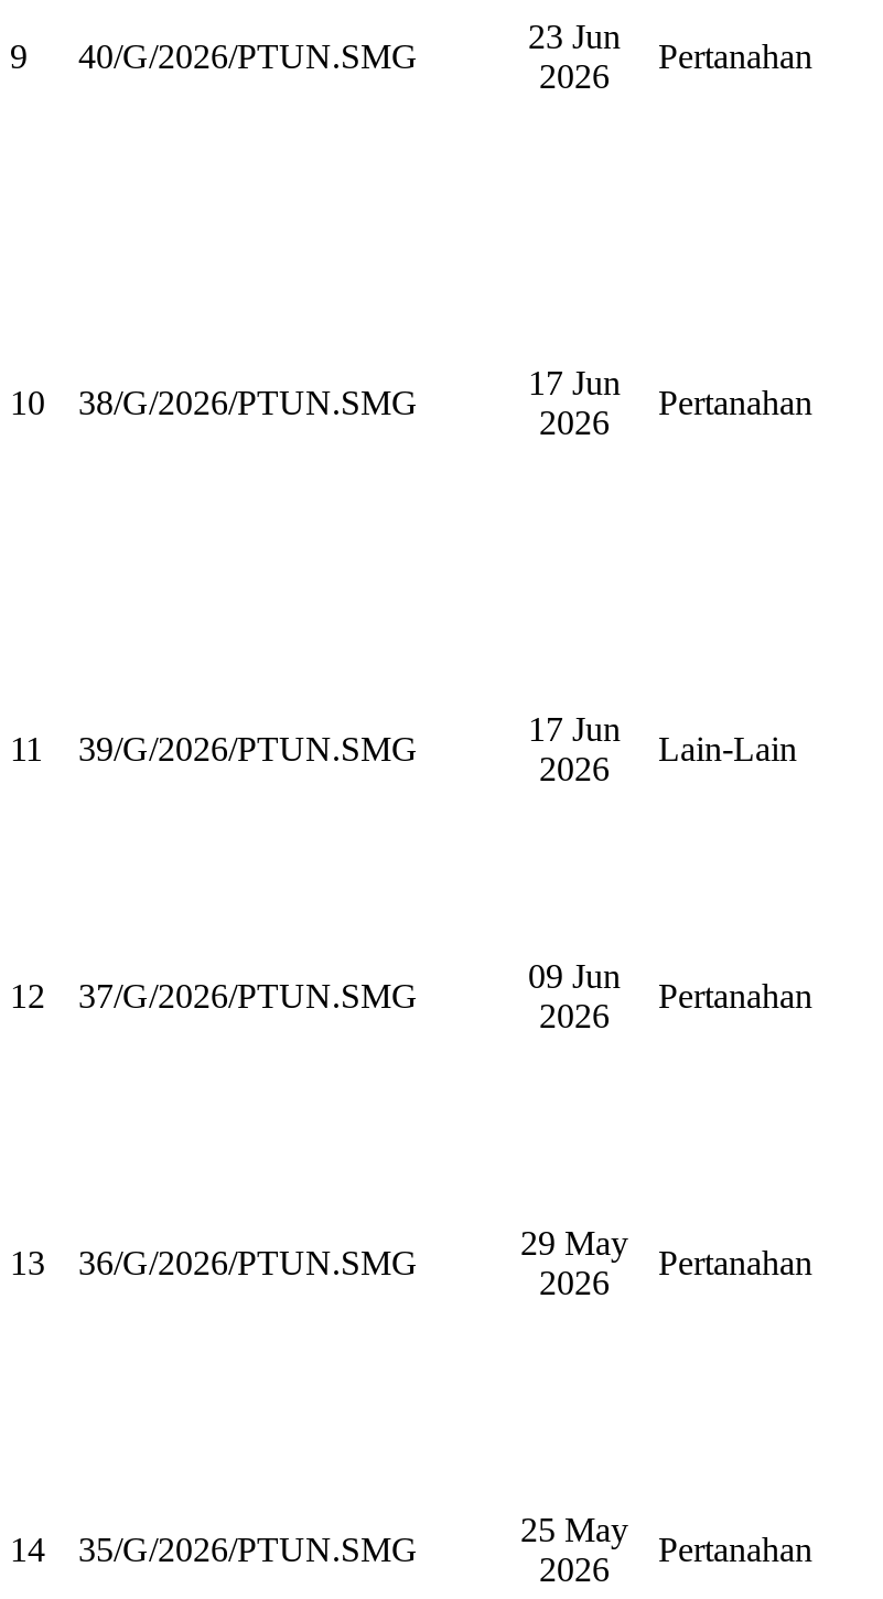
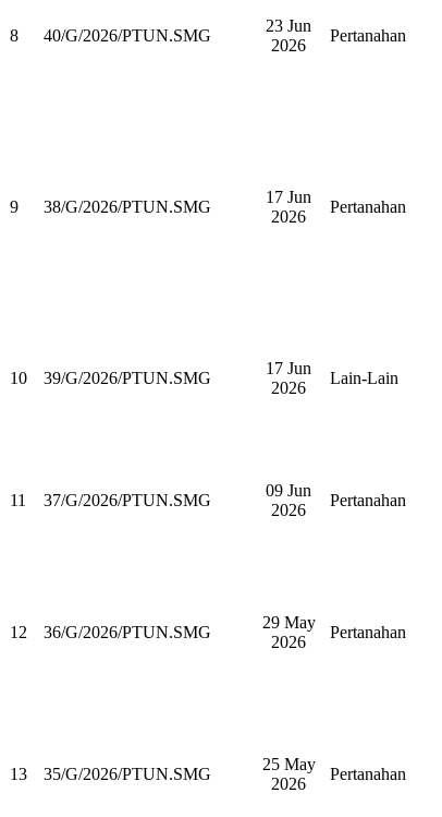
[10,37,418,74] 9 40/G/2026/PTUN.SMG -> [10,26,211,44] 8 40/G/2026/PTUN.SMG
[10,383,418,420] 10 38/G/2026/PTUN.SMG -> [10,197,211,216] 9 38/G/2026/PTUN.SMG
[10,729,418,767] 11 39/G/2026/PTUN.SMG -> [10,368,211,387] 10 39/G/2026/PTUN.SMG
[10,976,418,1014] 12 37/G/2026/PTUN.SMG -> [10,490,211,509] 11 37/G/2026/PTUN.SMG
[10,1243,418,1281] 13 36/G/2026/PTUN.SMG -> [10,622,211,641] 12 36/G/2026/PTUN.SMG
[10,1530,418,1567] 14 35/G/2026/PTUN.SMG -> [10,764,211,783] 13 35/G/2026/PTUN.SMG

